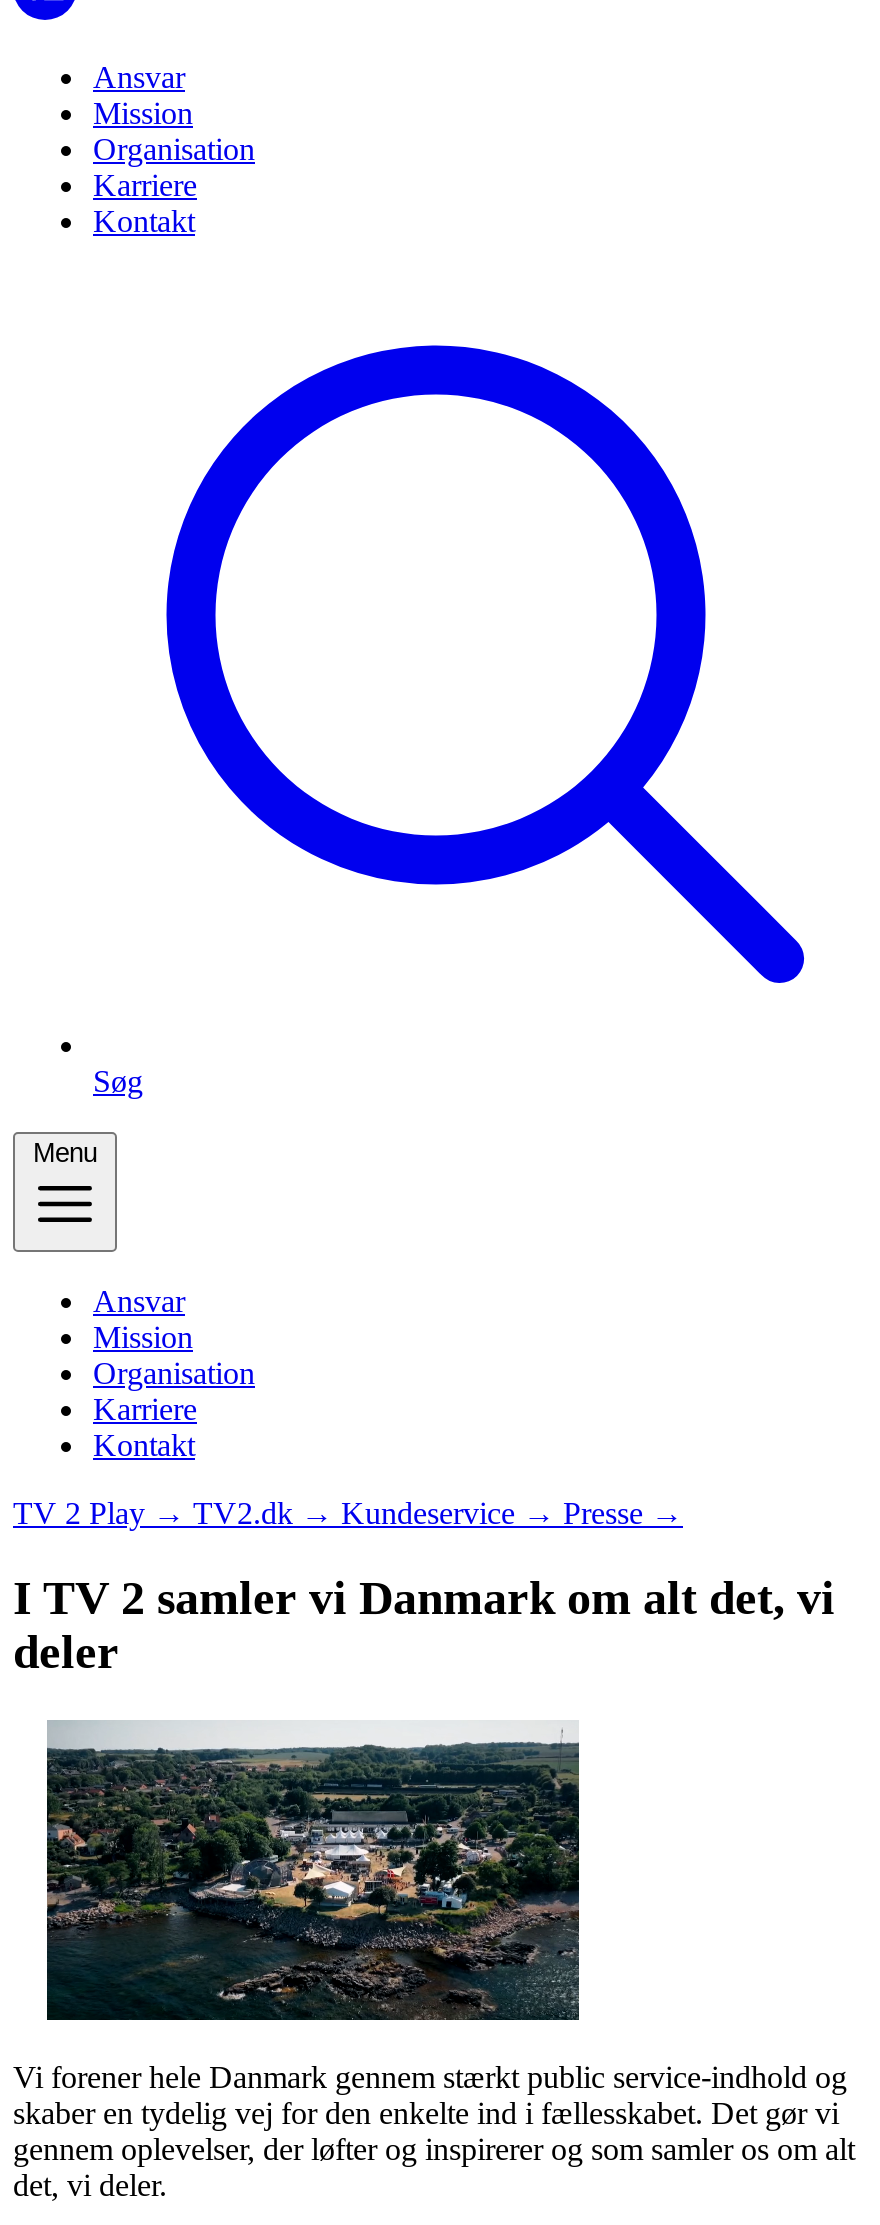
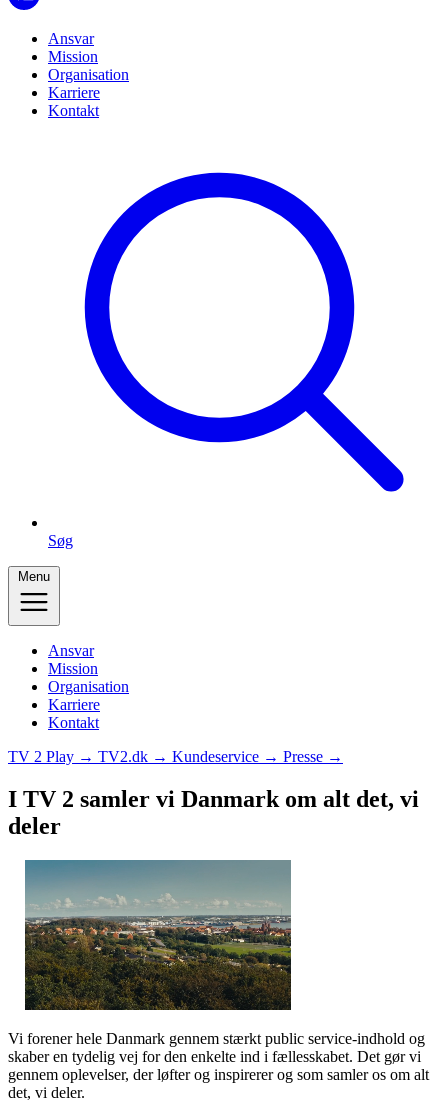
[45,1722,579,2020] [image] -> [25,860,292,1010] [image]

